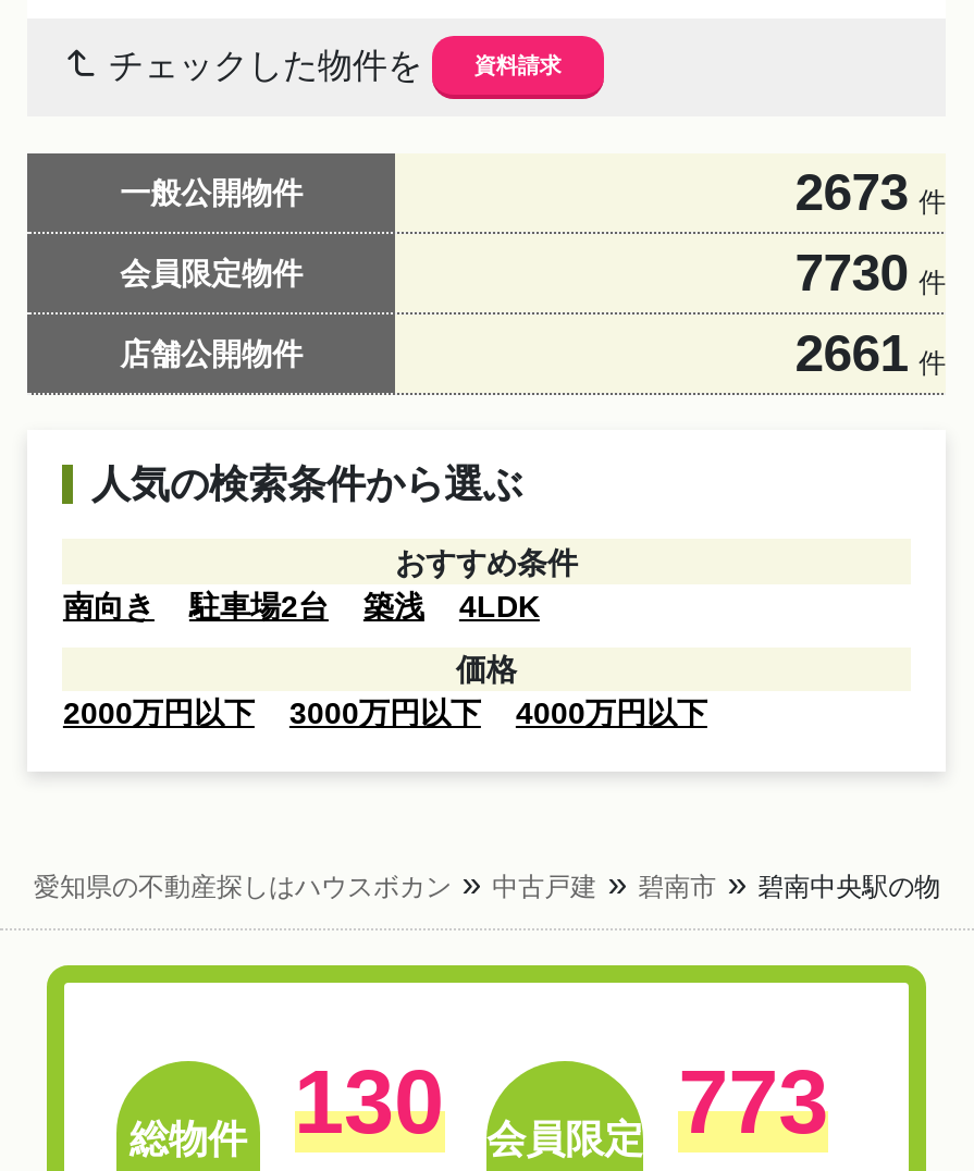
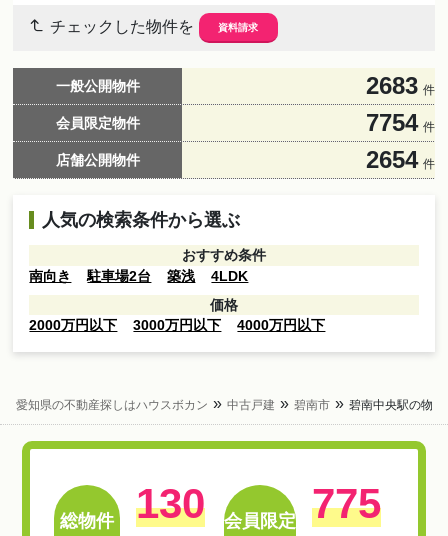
[795,163,945,221] 2673 件 -> [366,72,435,99] 2683 件
[795,243,945,302] 7730 件 -> [366,109,435,136] 7754 件
[795,324,945,382] 2661 件 -> [366,146,435,173] 2654 件
[678,1050,829,1152] 773 -> [312,480,381,527] 775

